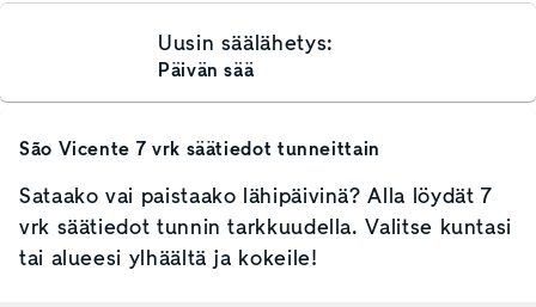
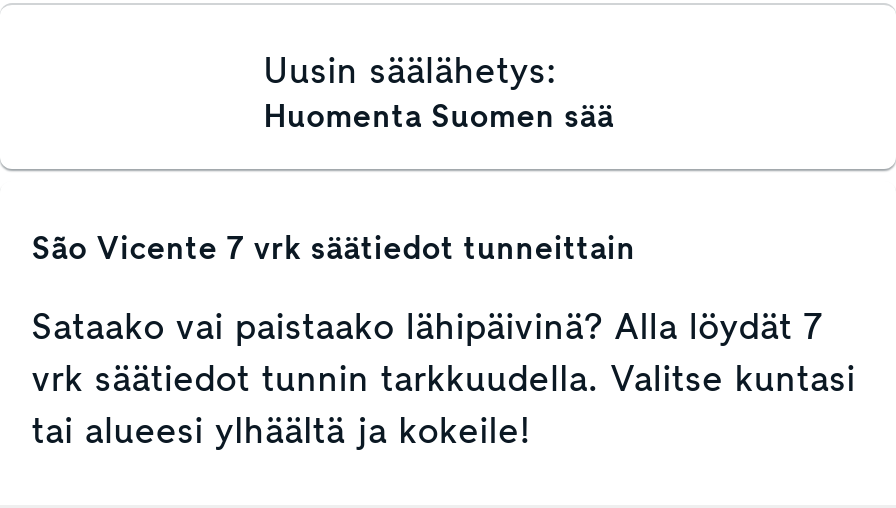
[158,57,254,84] Päivän sää -> [264,95,614,139] Huomenta Suomen sää

